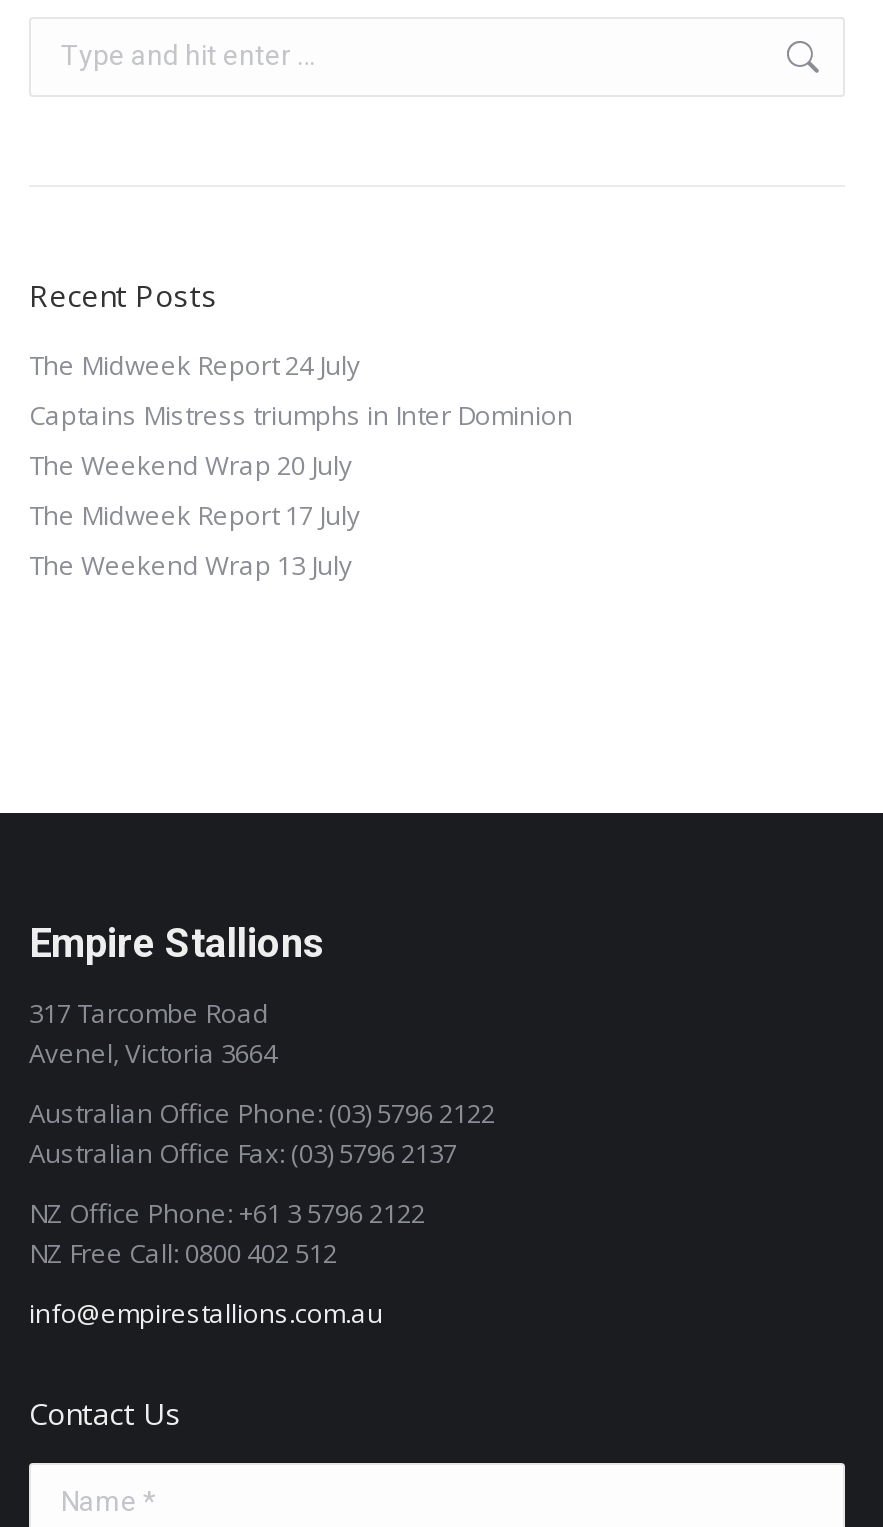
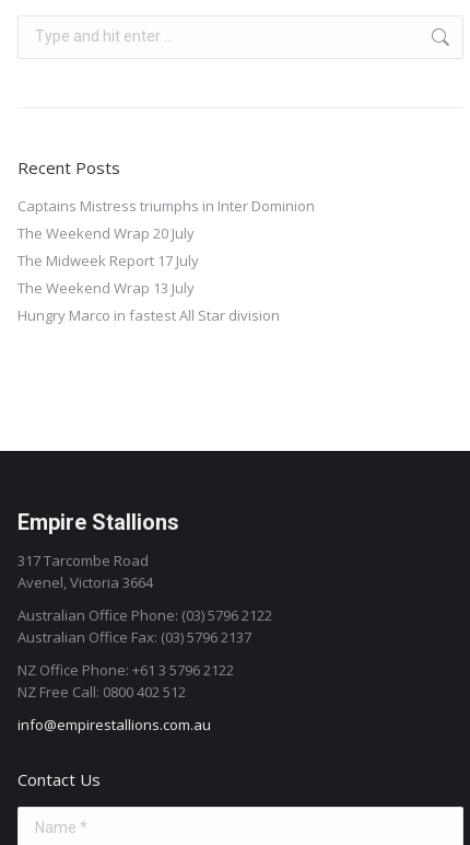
[29,346,361,382] The Midweek Report 24 July -> none
moved [29,396,573,582] -> [17,195,315,297]: Captains Mistress triumphs in Inter Dominion | The Weekend Wrap 20 July | The Midweek Report 17 July | The Weekend Wrap 13 July
none -> [17,305,280,325] Hungry Marco in fastest All Star division

